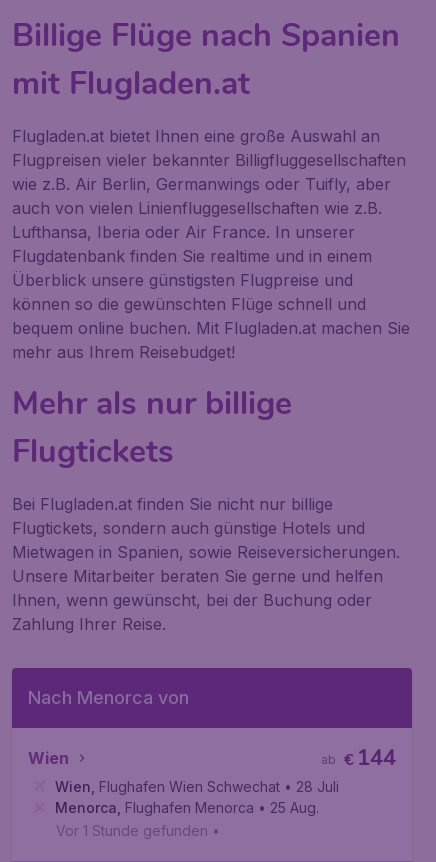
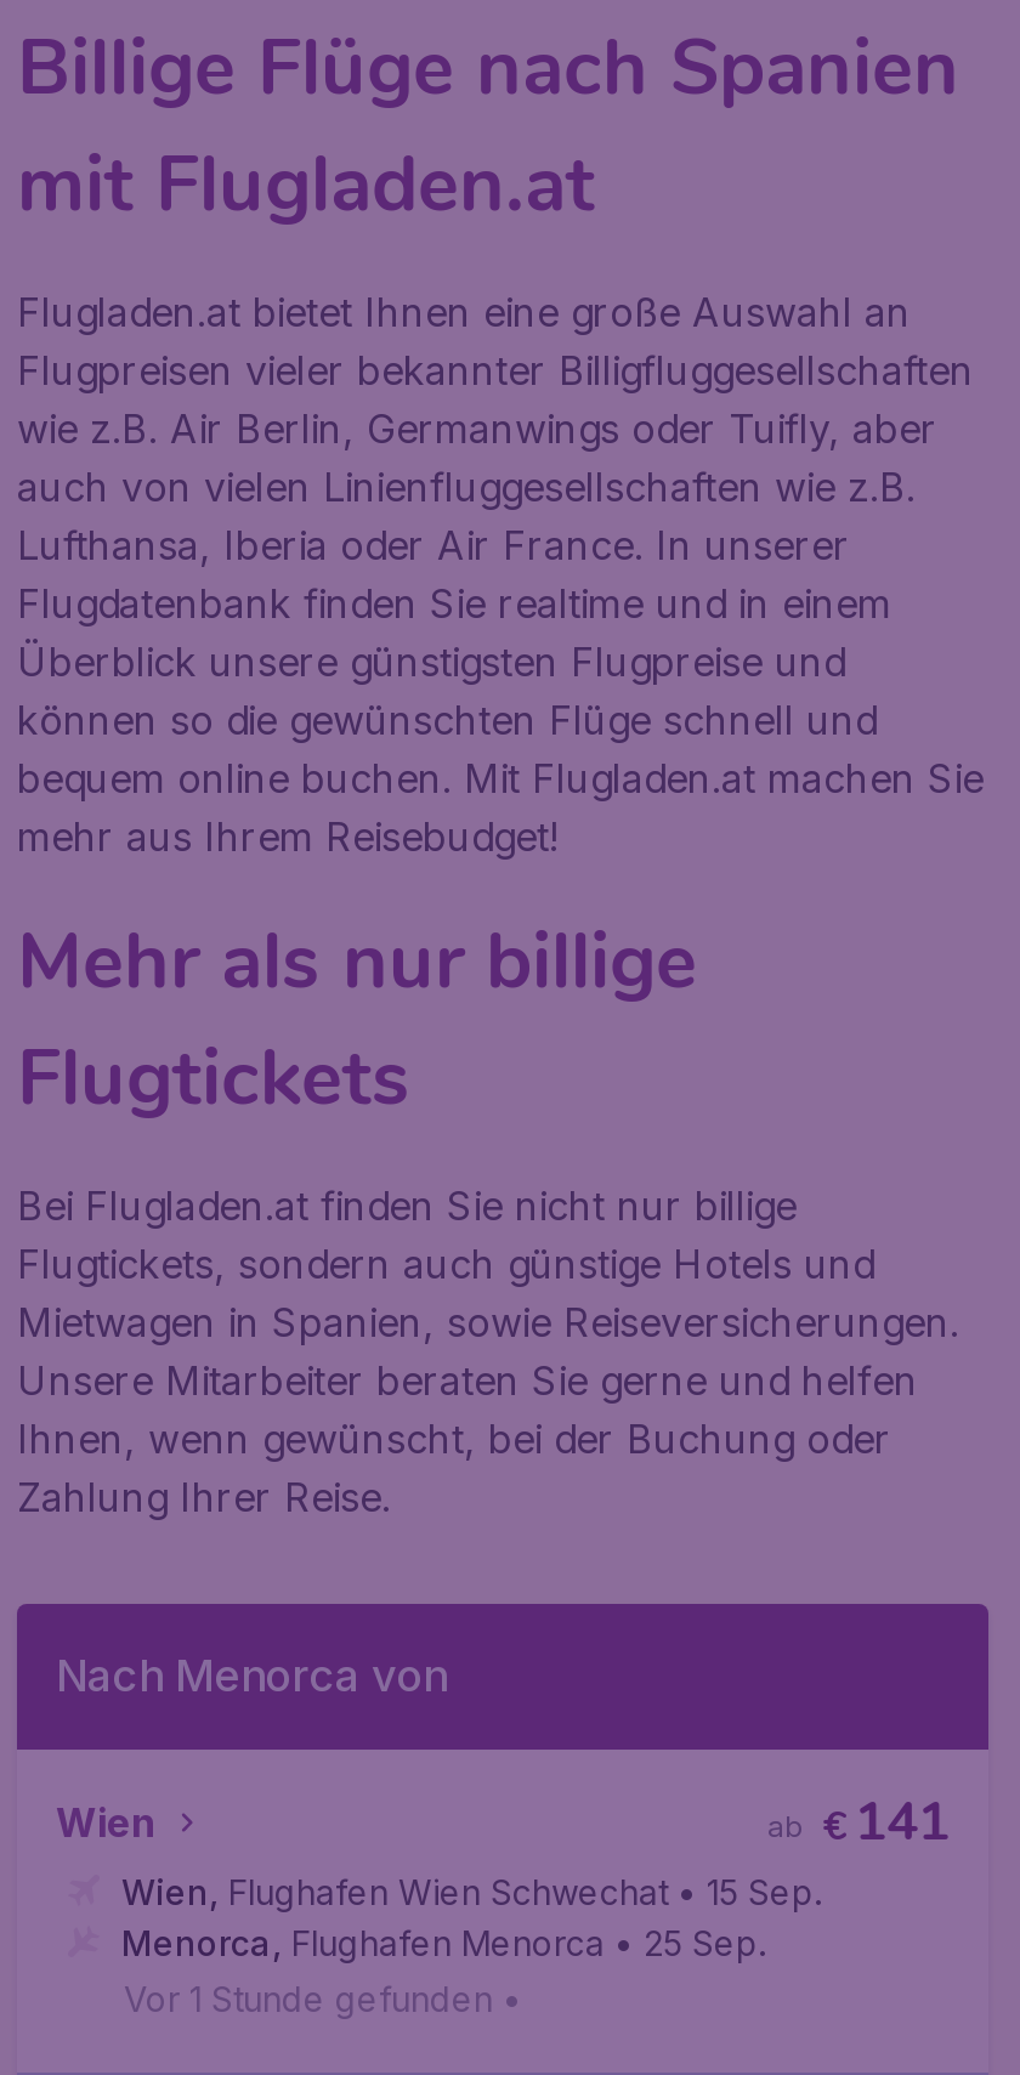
[321,743,396,773] ab € 144 -> [767,1786,950,1859] ab € 141
[55,778,339,795] Wien, Flughafen Wien Schwechat • 28 Juli -> [121,1871,821,1912] Wien, Flughafen Wien Schwechat • 15 Sep.
[55,799,319,816] Menorca, Flughafen Menorca • 25 Aug. -> [121,1922,765,1963] Menorca, Flughafen Menorca • 25 Sep.

